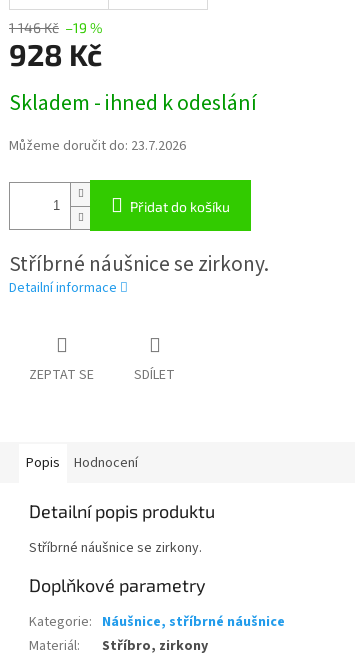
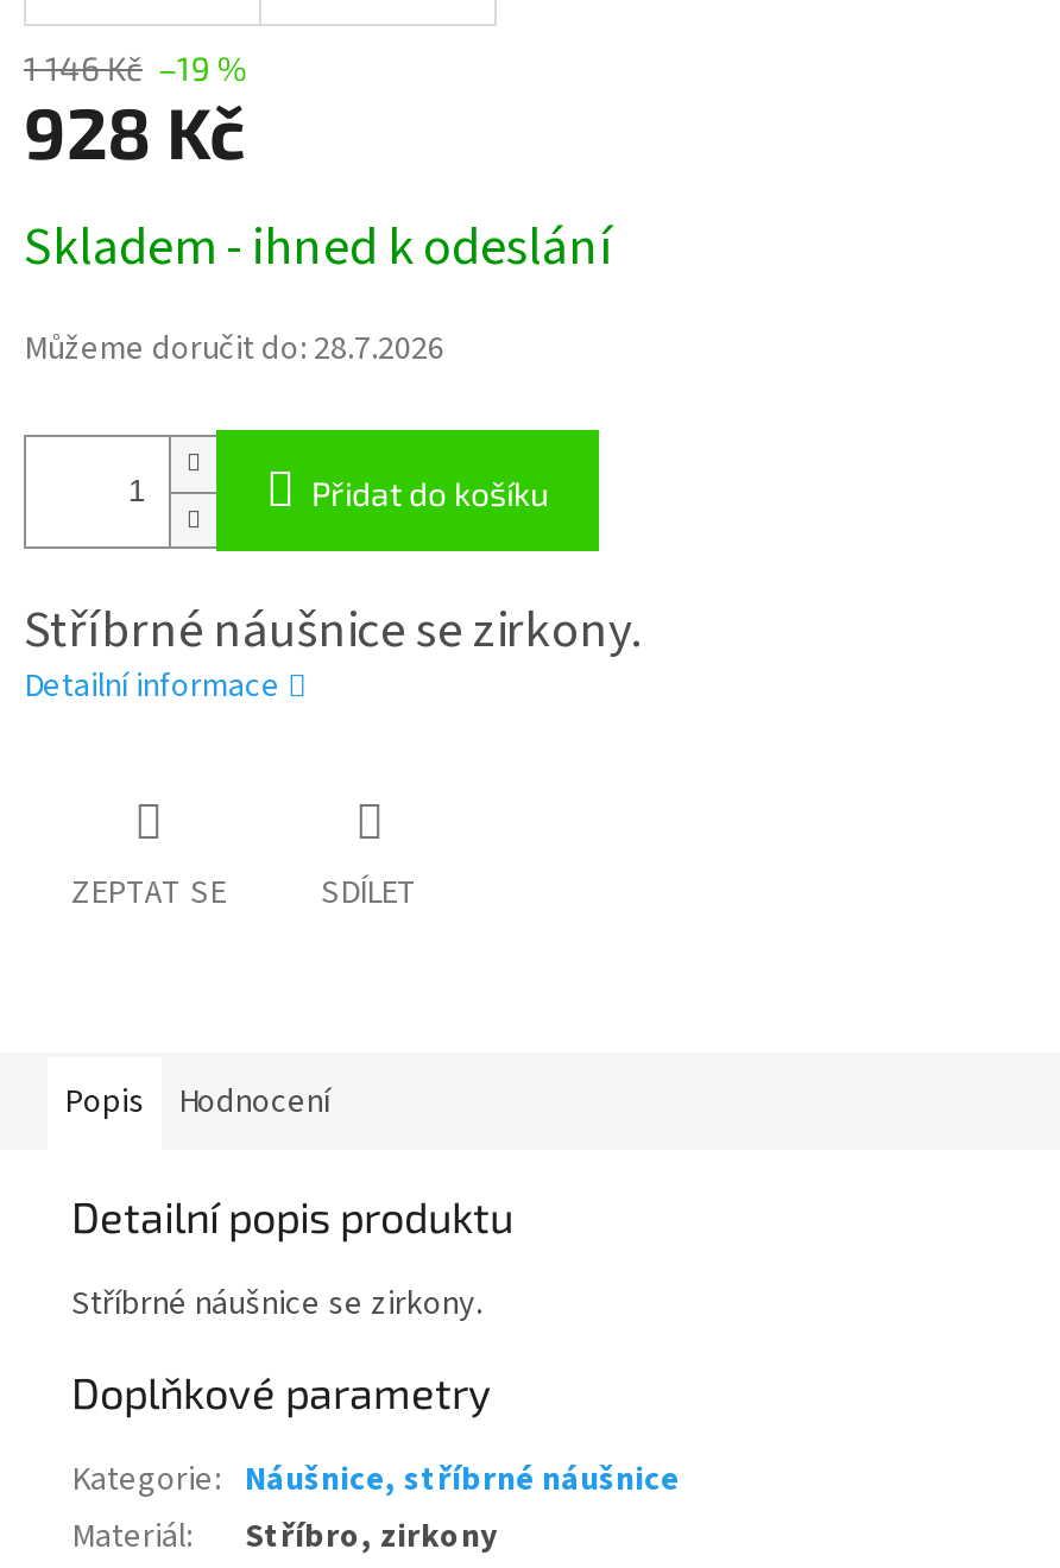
[9,136,186,156] Můžeme doručit do: 23.7.2026 -> [24,326,444,374] Můžeme doručit do: 28.7.2026

